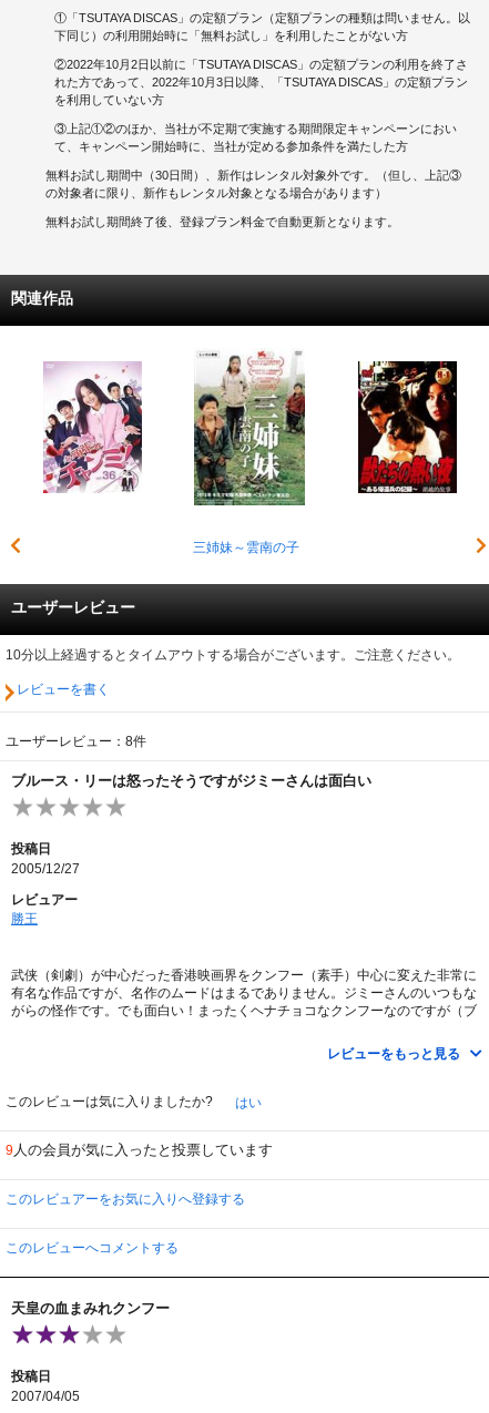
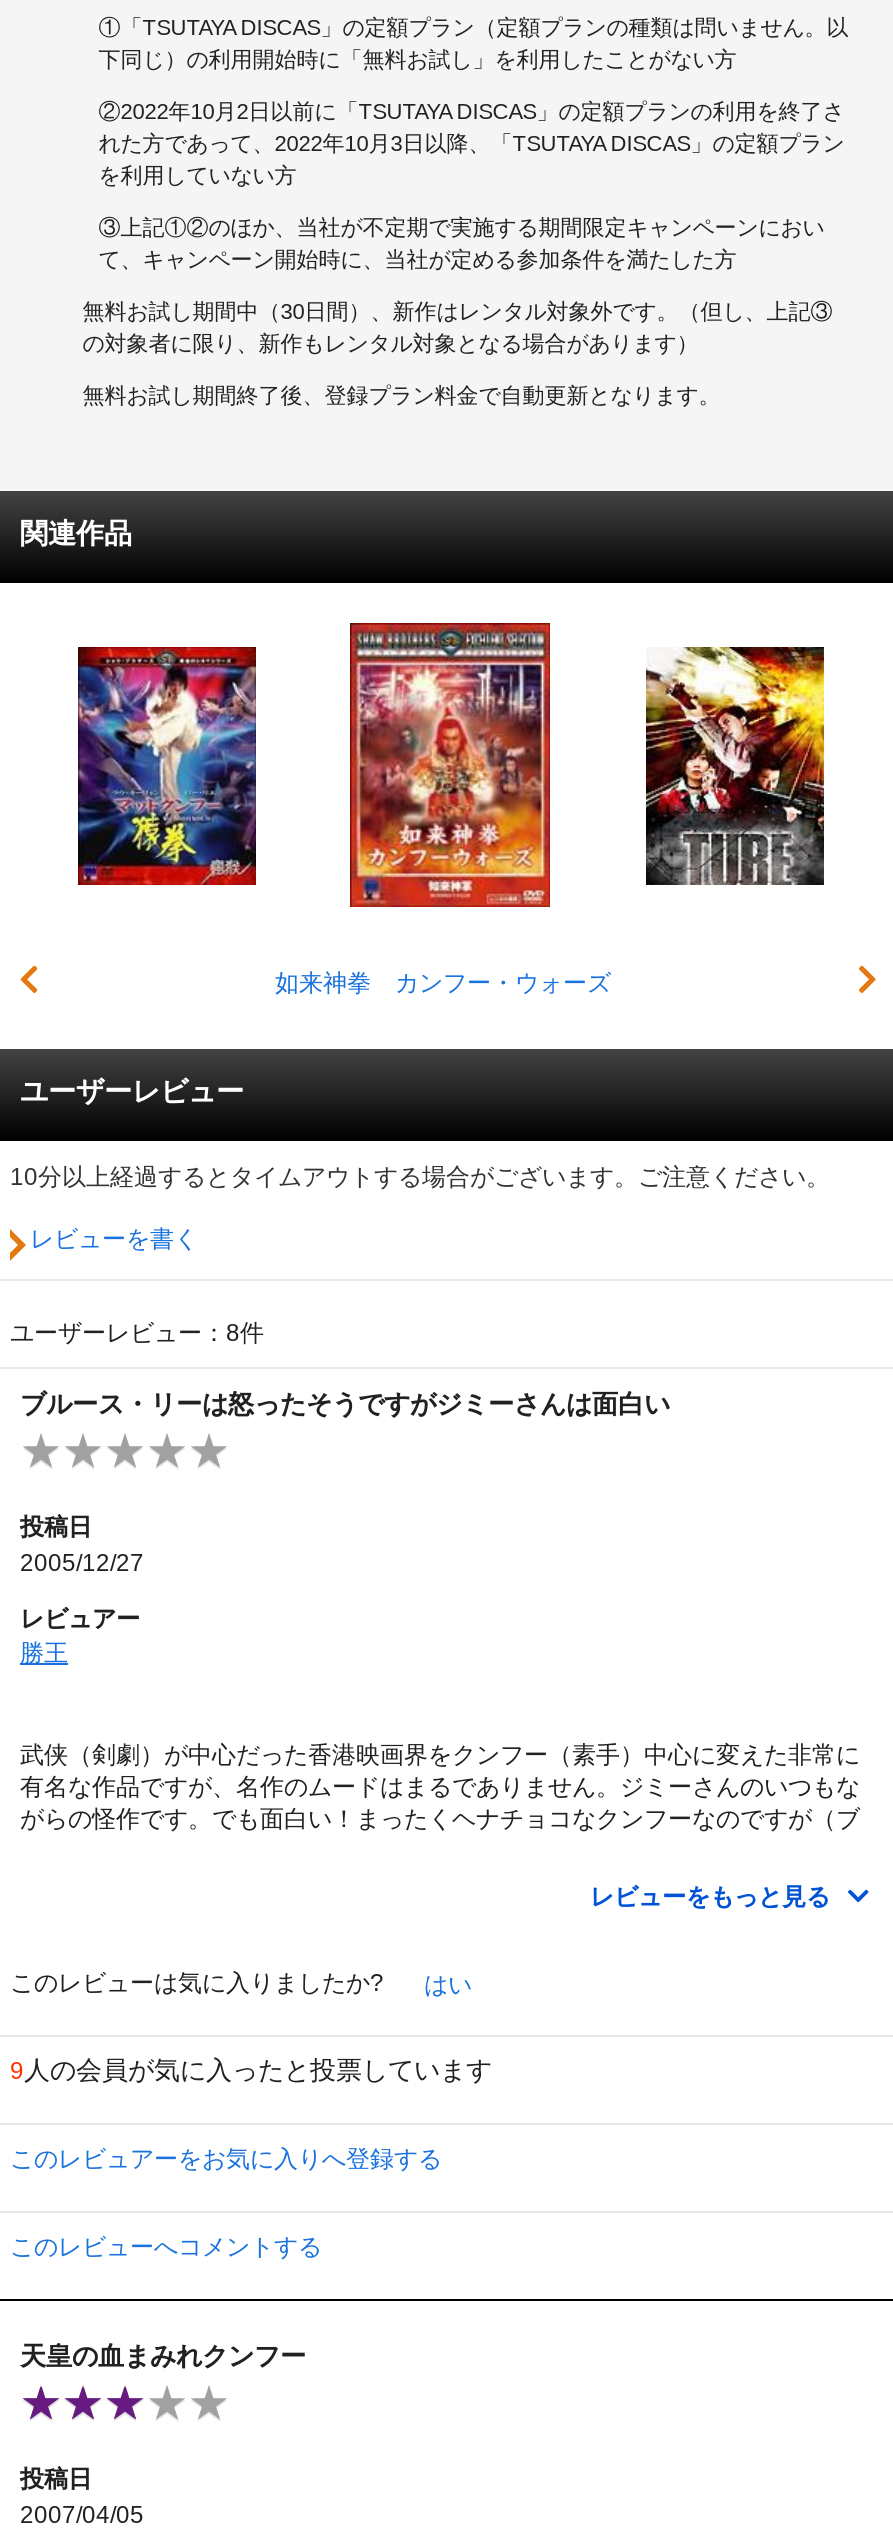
[192,348,306,555] [image] | 三姉妹～雲南の子 -> [275,621,611,996] [image] | 如来神拳 カンフー・ウォーズ
[43,361,143,494] [image] -> [76,645,258,887] [image]
[357,360,458,493] [image] -> [644,645,826,885] [image]

